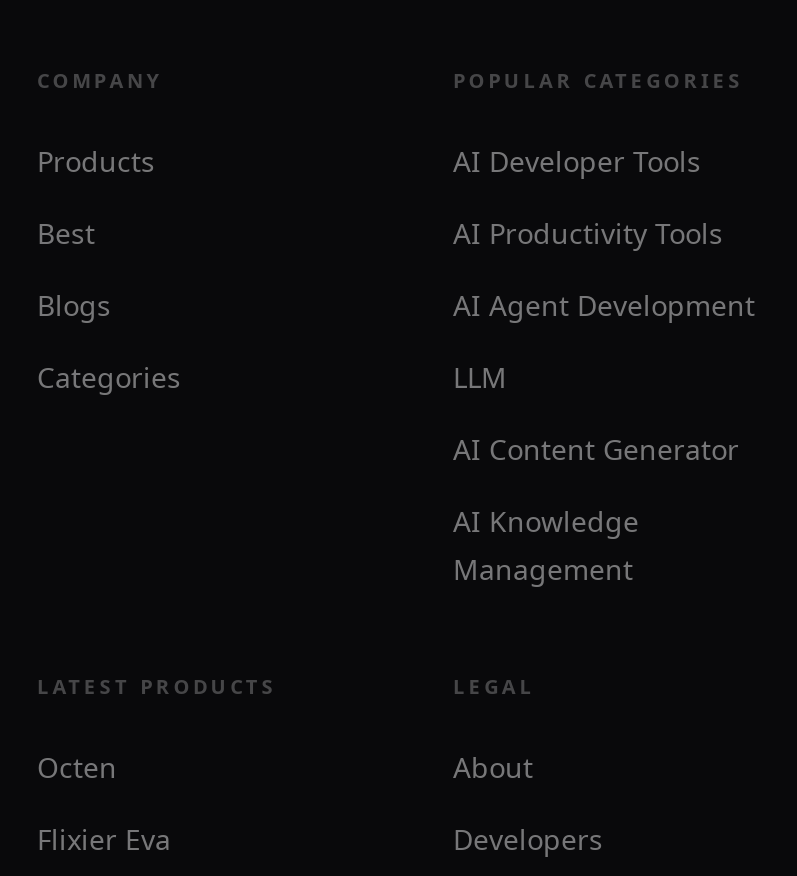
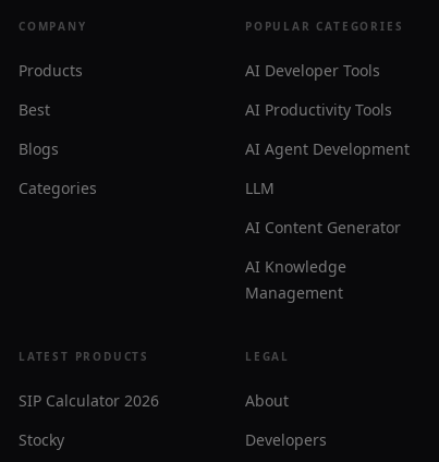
[37,748,117,786] Octen -> [19,390,159,411] SIP Calculator 2026
[37,820,171,858] Flixier Eva -> [19,429,64,450] Stocky

